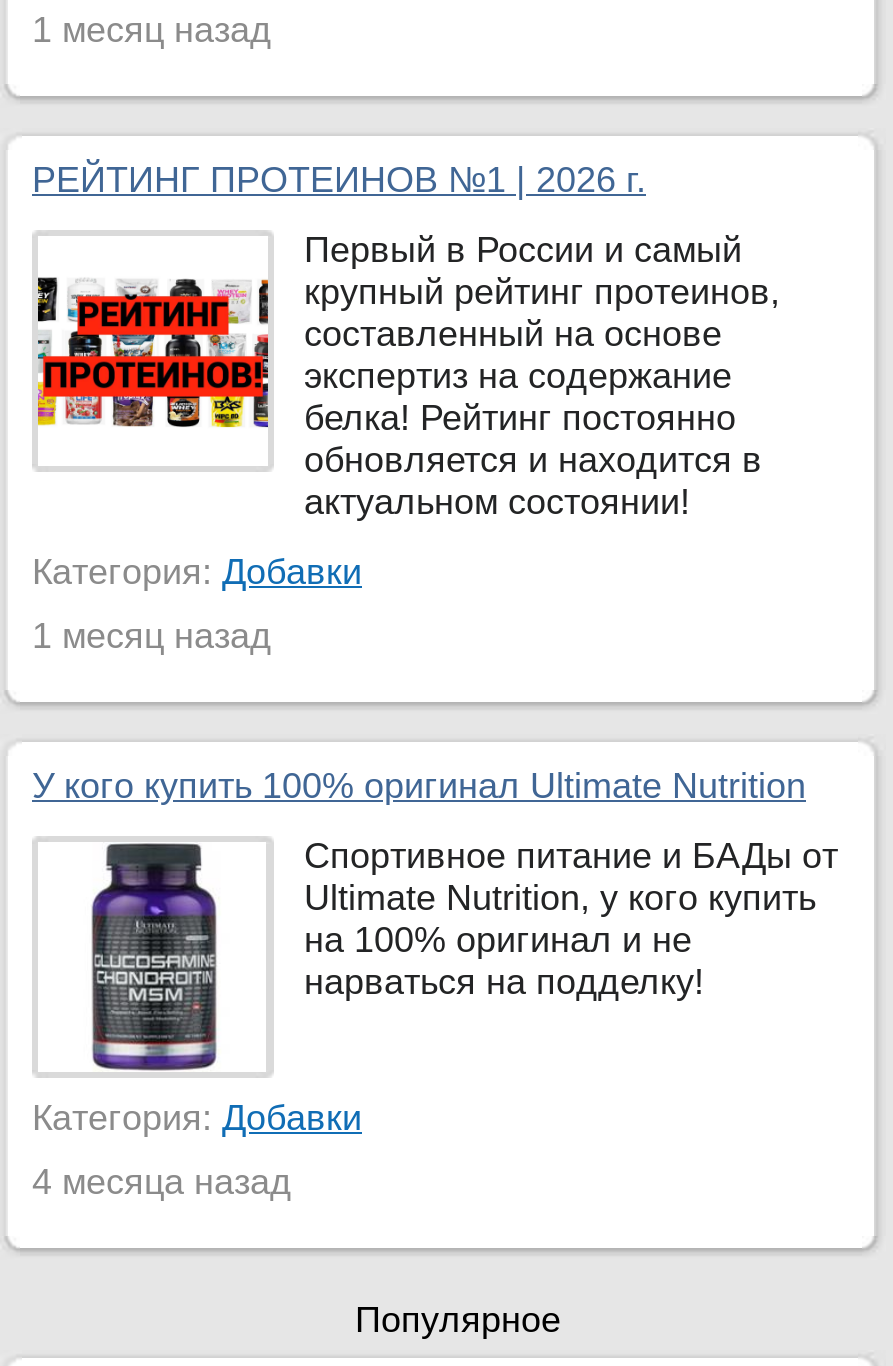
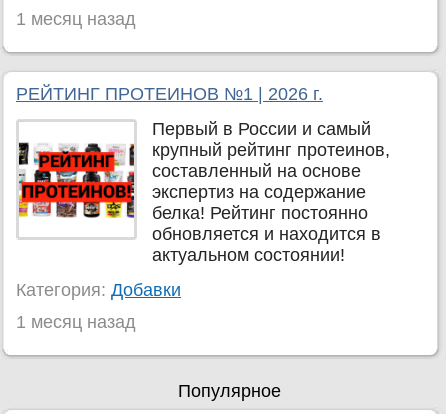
[32,766,838,1202] [image] | У кого купить 100% оригинал Ultimate Nutrition | Спортивное питание и БАДы от | Ultimate Nutrition, у кого купить | на 100% оригинал и не | нарваться на подделку! | Категория: Добавки | 4 месяца назад -> none

